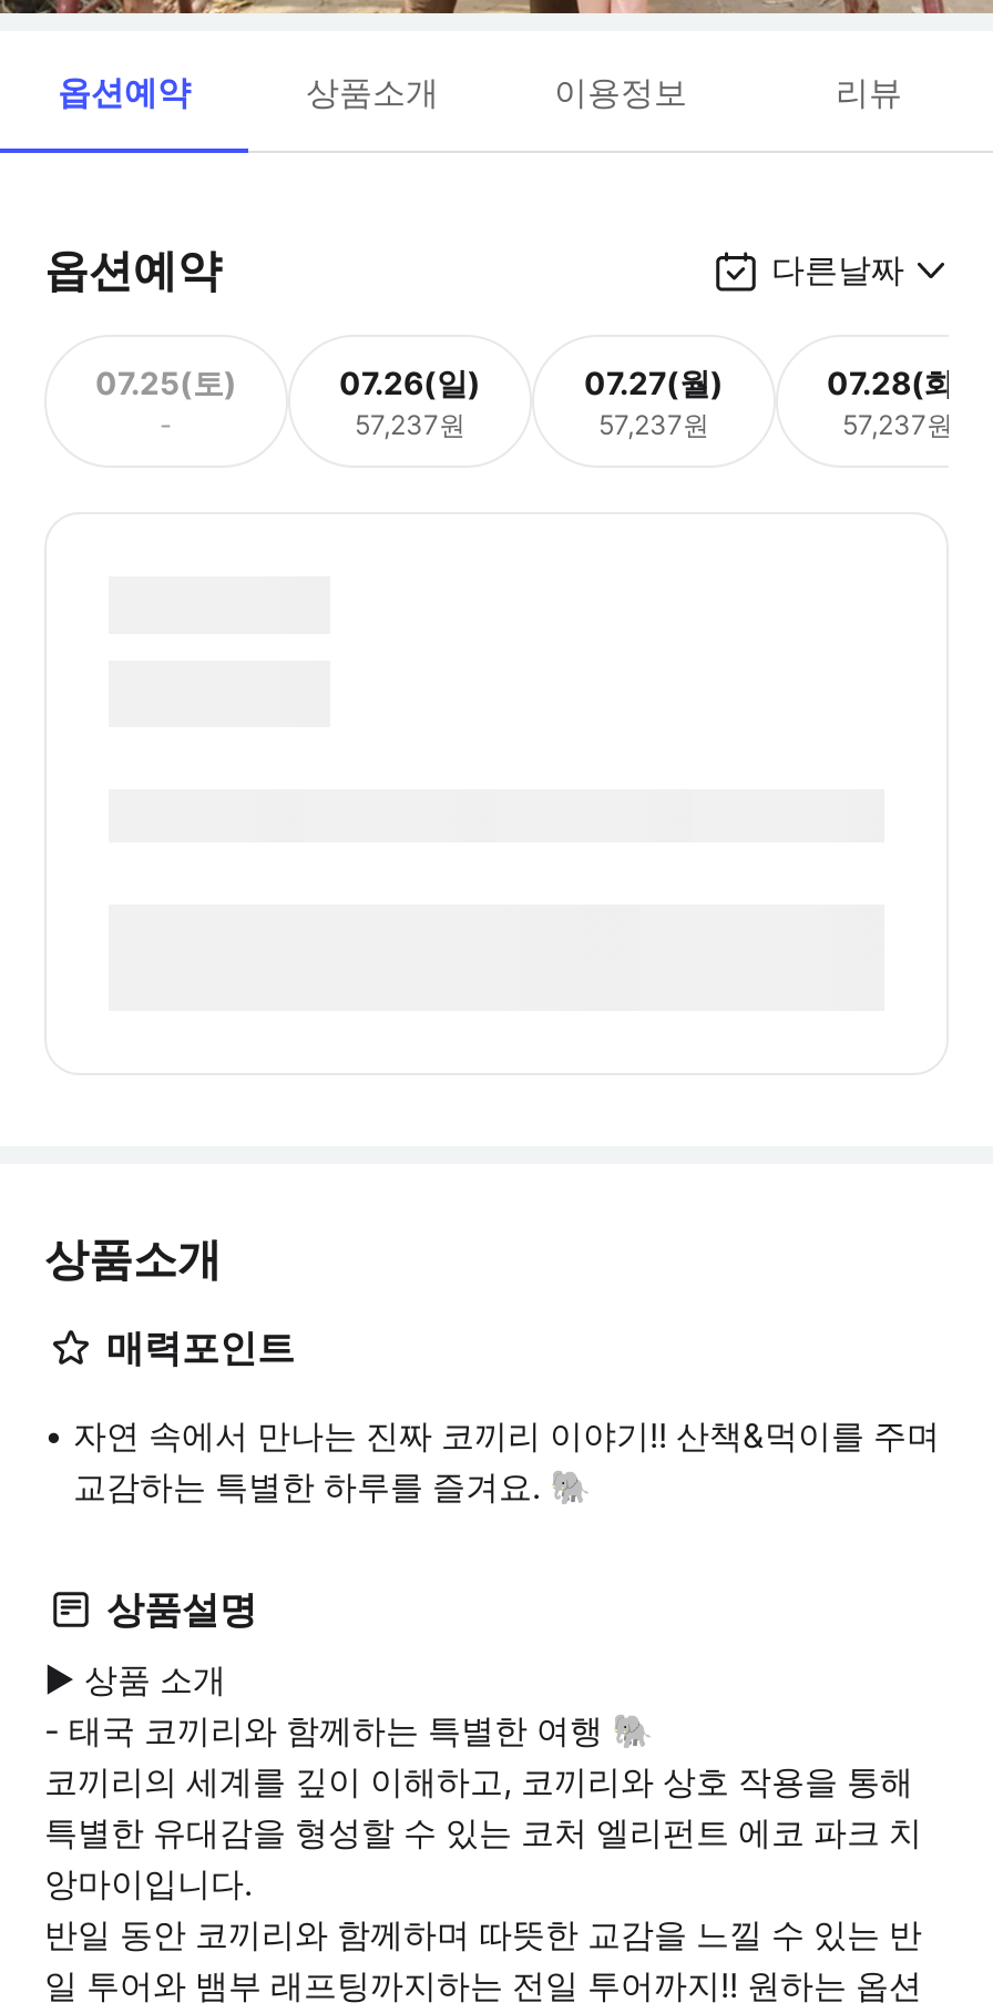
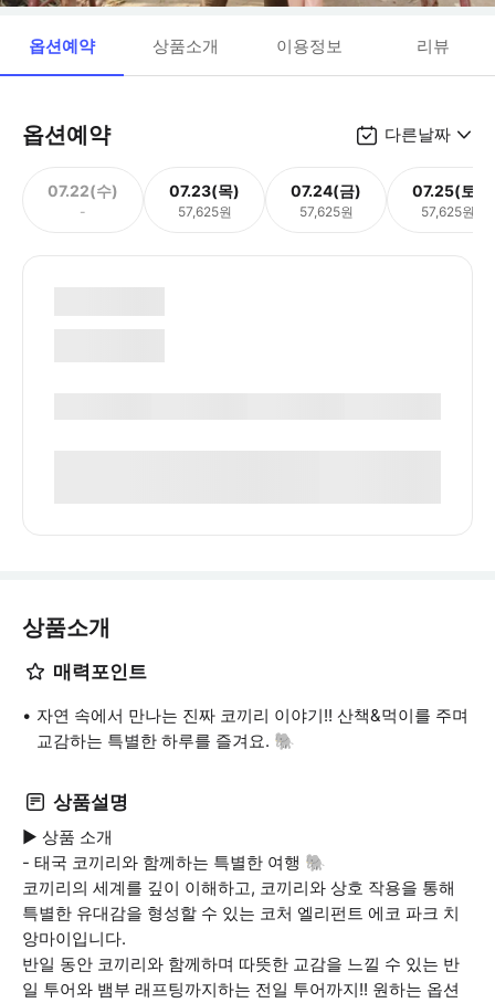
[95,362,237,400] 07.25(토) -> [48,181,118,199] 07.22(수)
[339,362,481,440] 07.26(일) | 57,237원 -> [169,181,240,219] 07.23(목) | 57,625원
[584,362,724,440] 07.27(월) | 57,237원 -> [291,181,361,219] 07.24(금) | 57,625원
[827,362,969,440] 07.28(화) | 57,237원 -> [412,181,483,219] 07.25(토) | 57,625원

